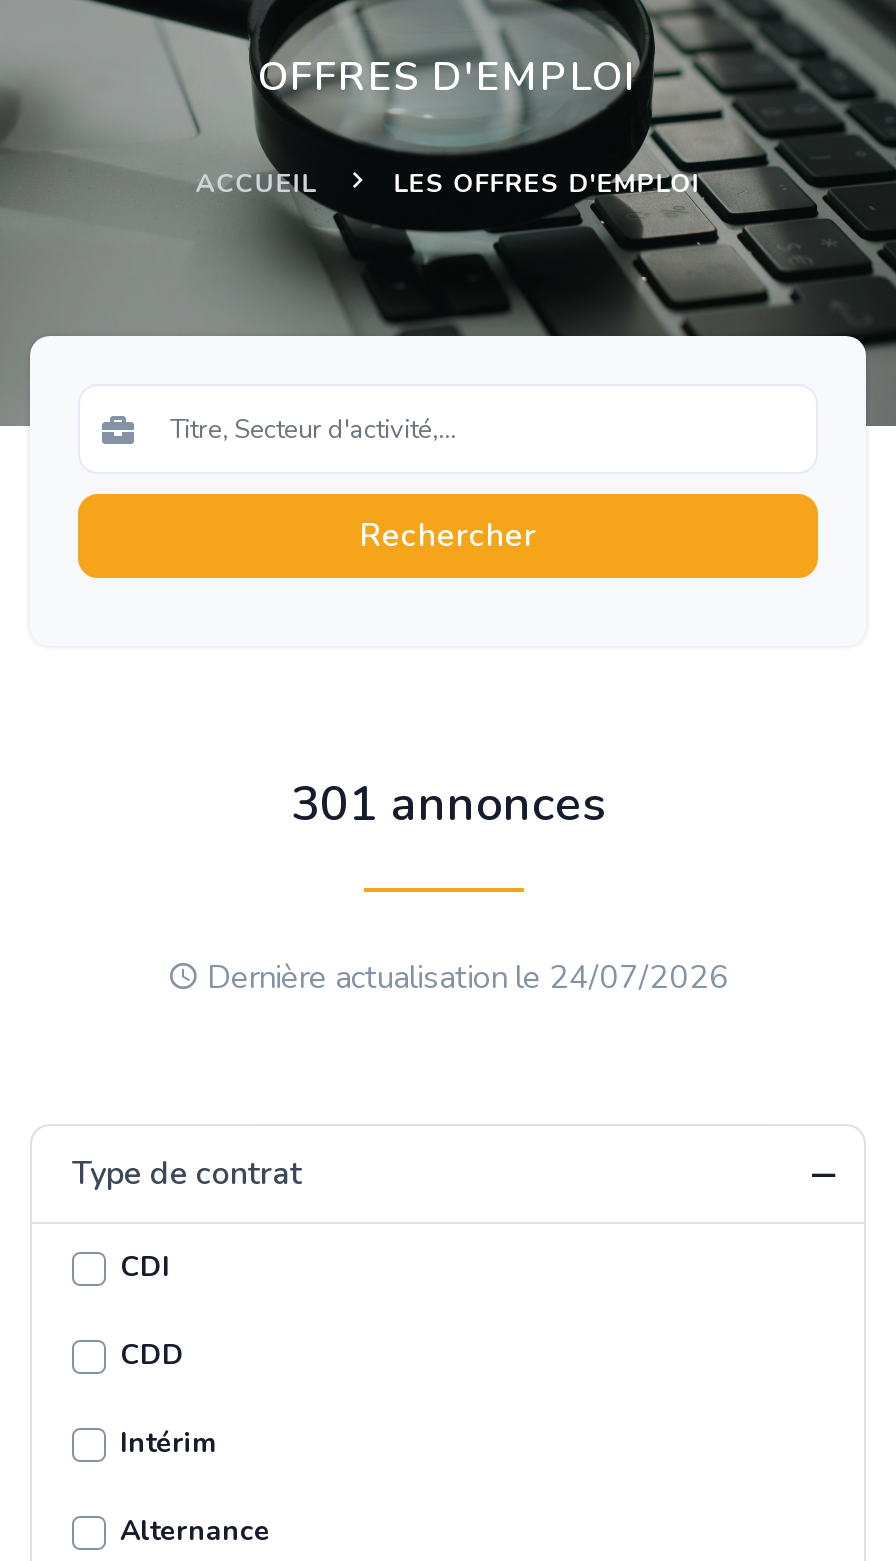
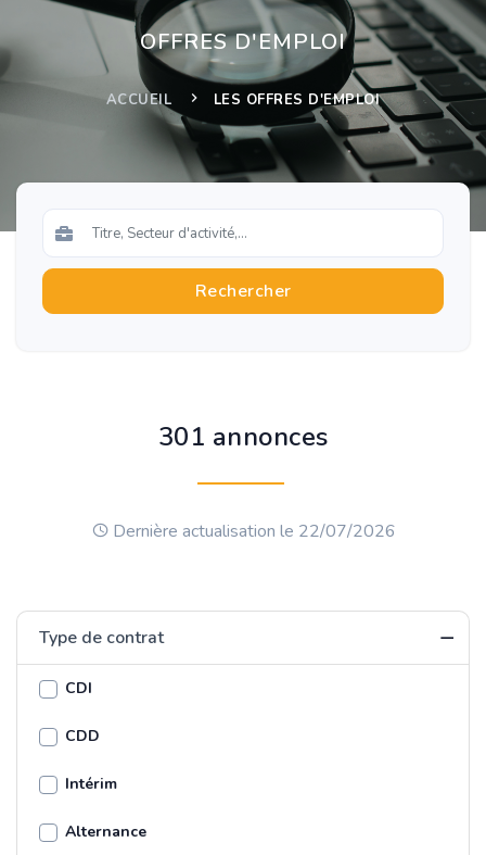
[199,956,729,1000] Dernière actualisation le 24/07/2026 -> [108,519,395,543] Dernière actualisation le 22/07/2026

